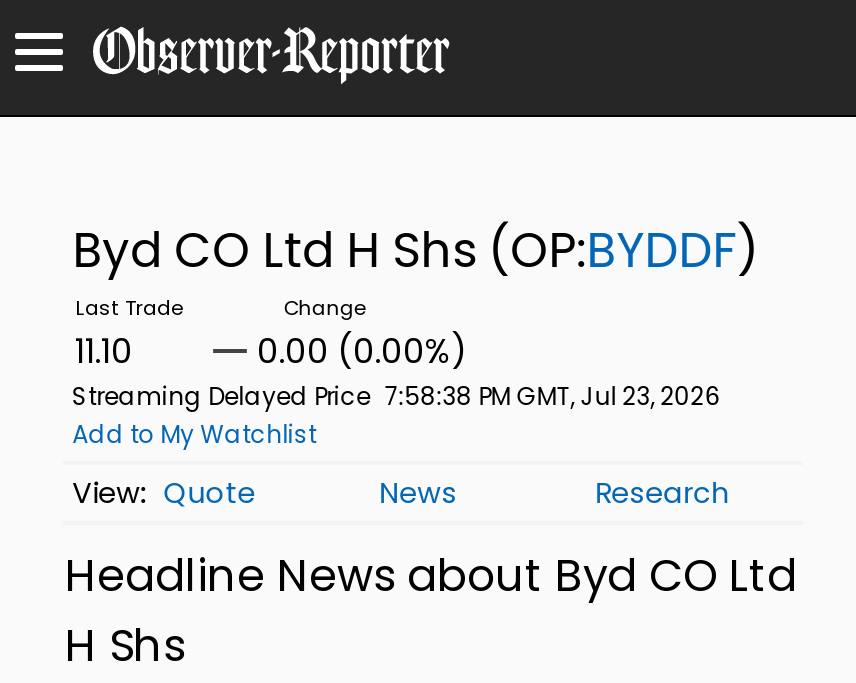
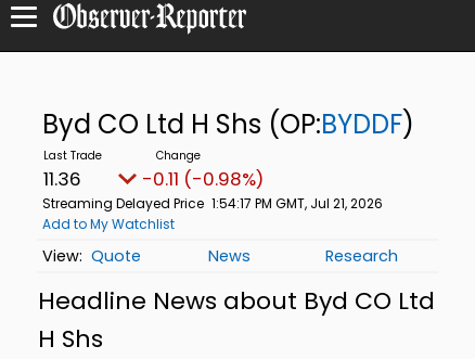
[75,327,133,375] 11.10 -> [43,166,81,192] 11.36
[257,327,465,375] 0.00 (0.00%) -> [142,166,264,192] -0.11 (-0.98%)
[72,379,721,413] Streaming Delayed Price 7:58:38 PM GMT, Jul 23, 2026 -> [42,194,383,213] Streaming Delayed Price 1:54:17 PM GMT, Jul 21, 2026

